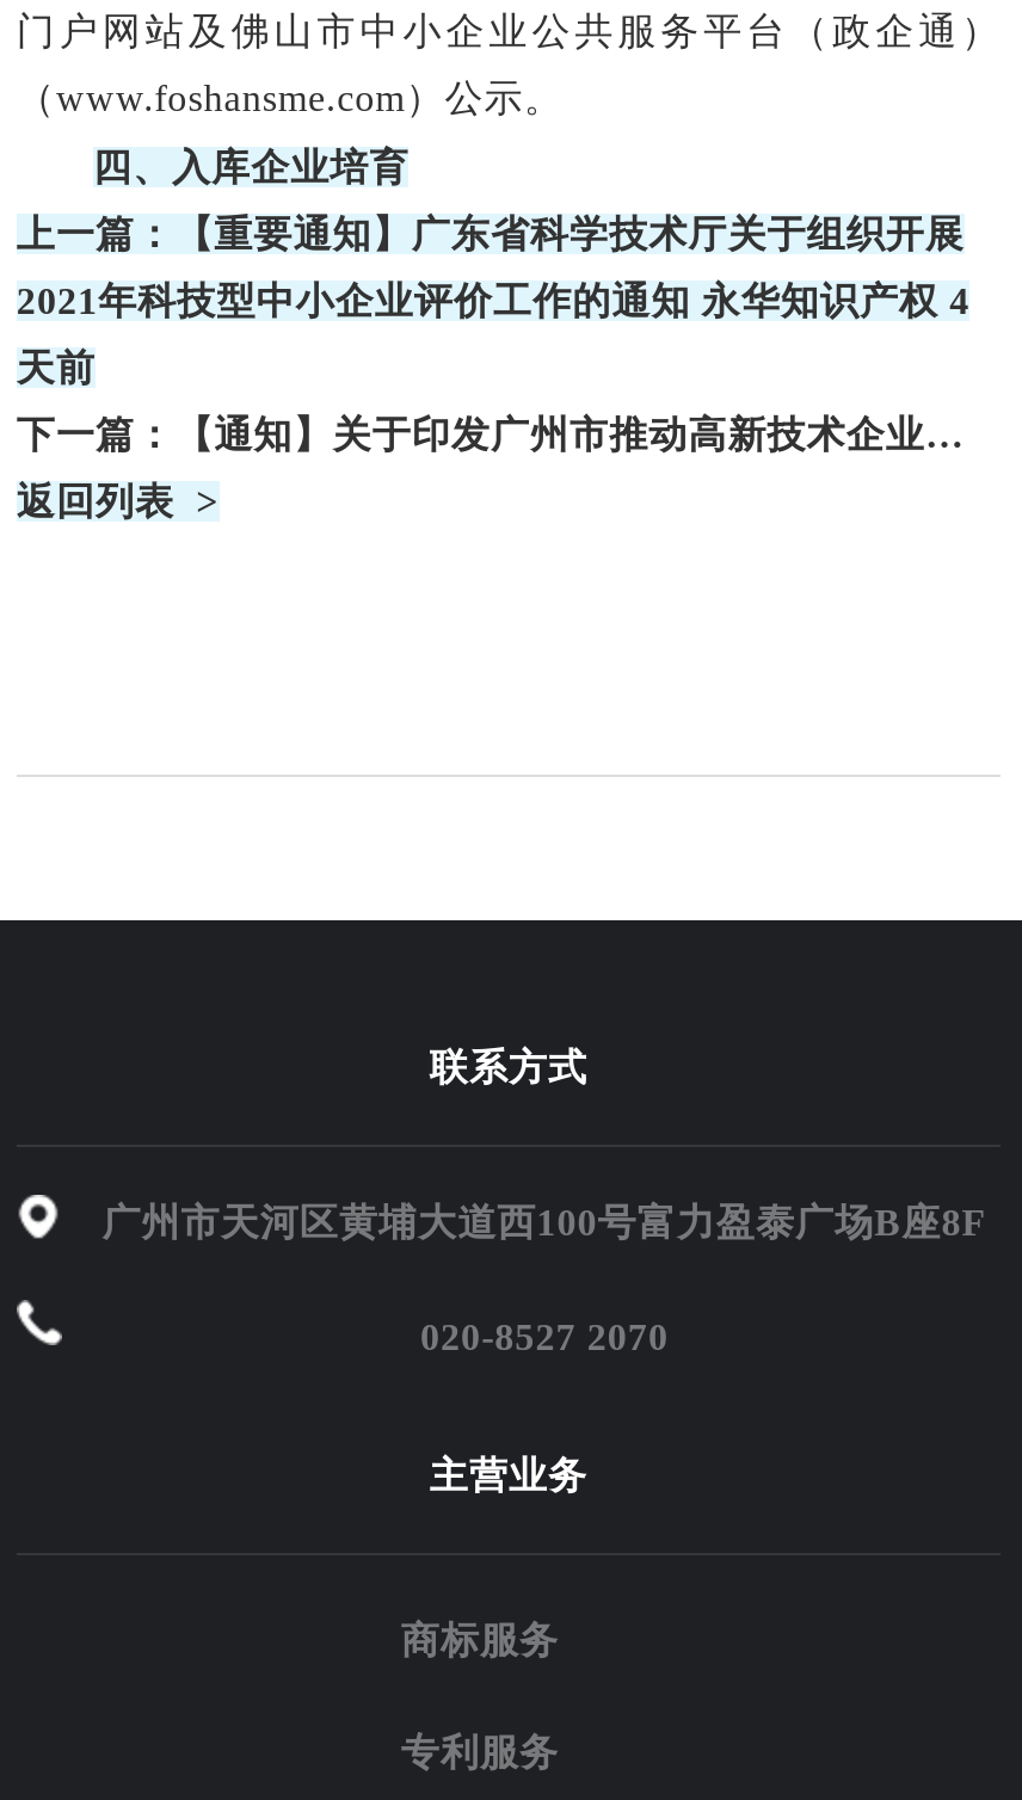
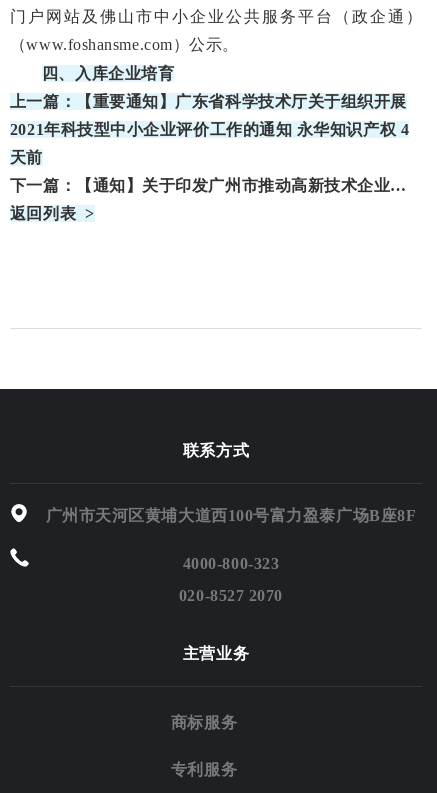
none -> [183,555,279,572] 4000-800-323

